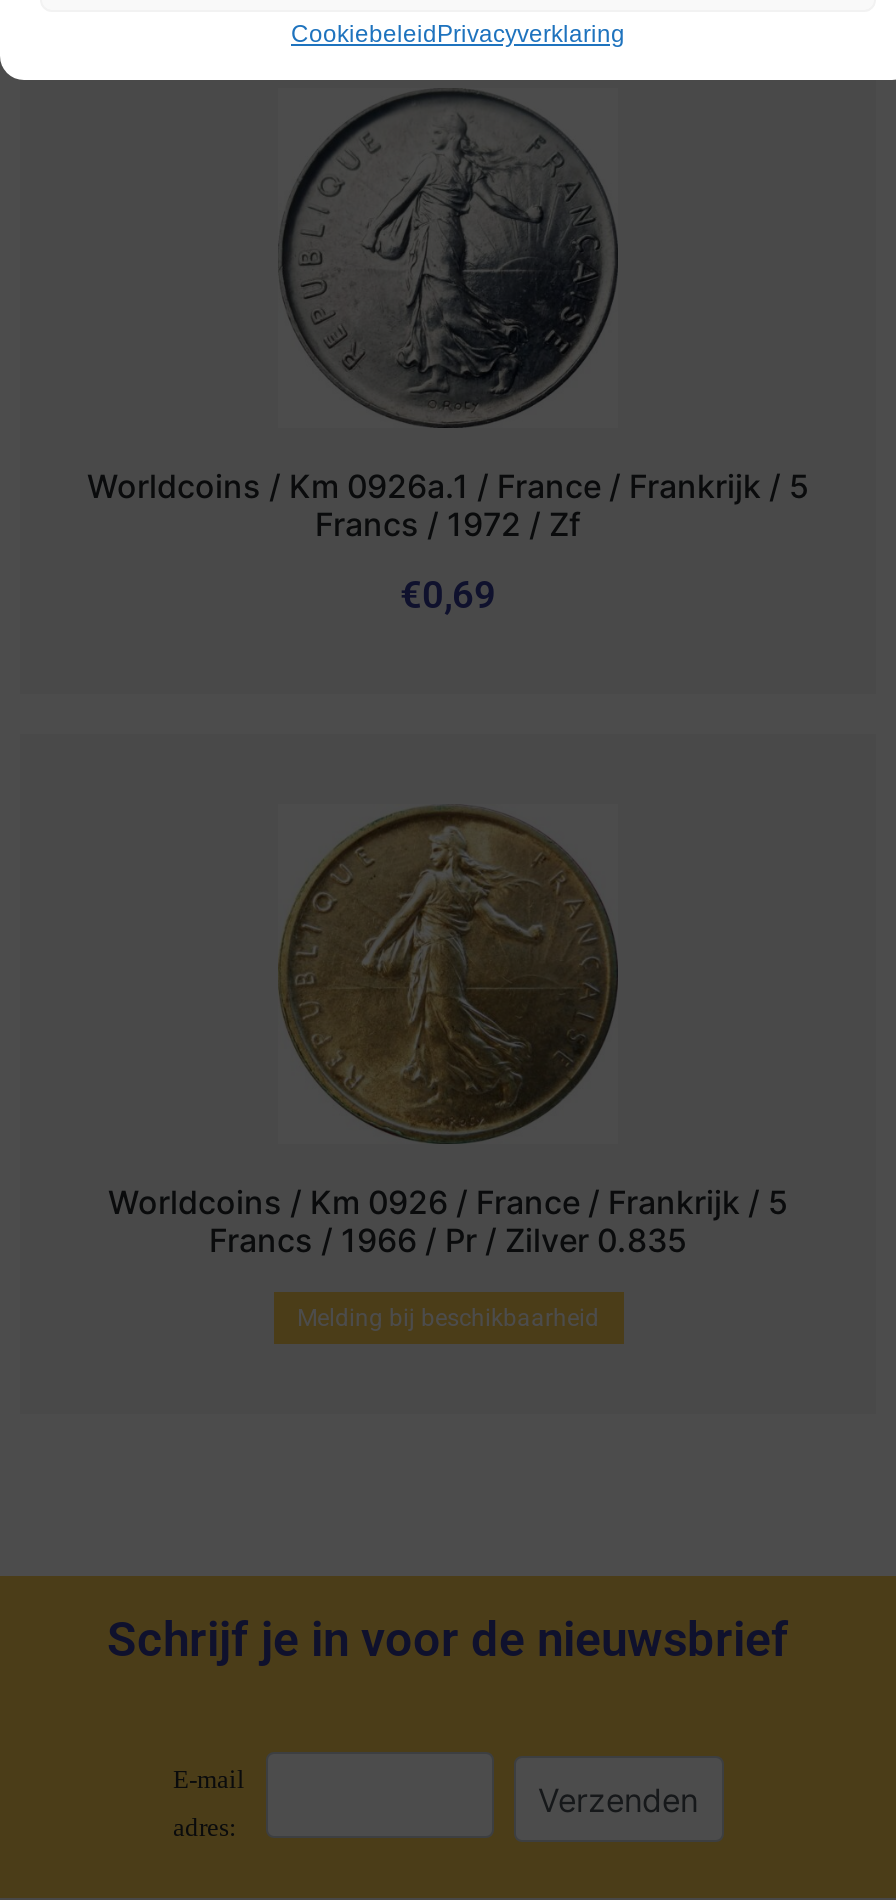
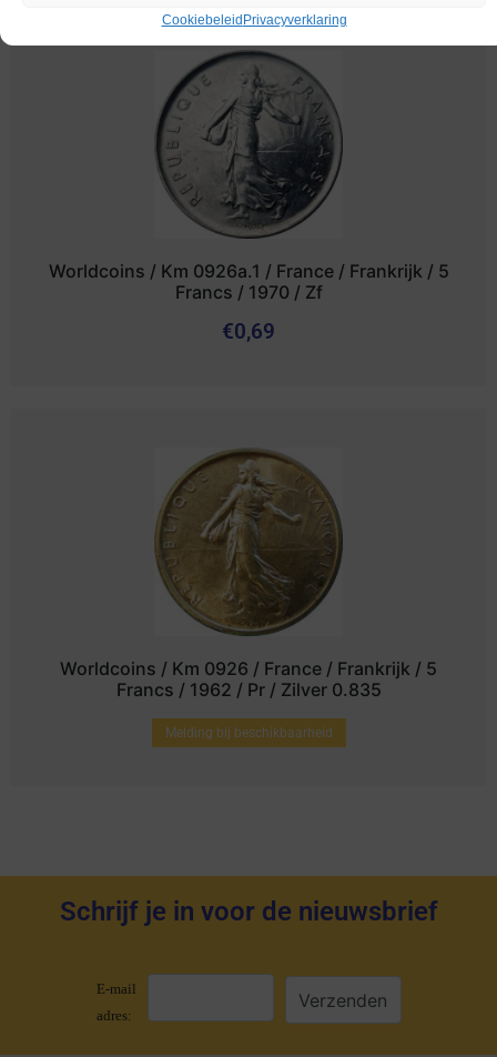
[315,503,581,543] Francs / 1972 / Zf -> [175,280,322,303] Francs / 1970 / Zf
[209,1220,687,1260] Francs / 1966 / Pr / Zilver 0.835 -> [116,679,381,701] Francs / 1962 / Pr / Zilver 0.835

